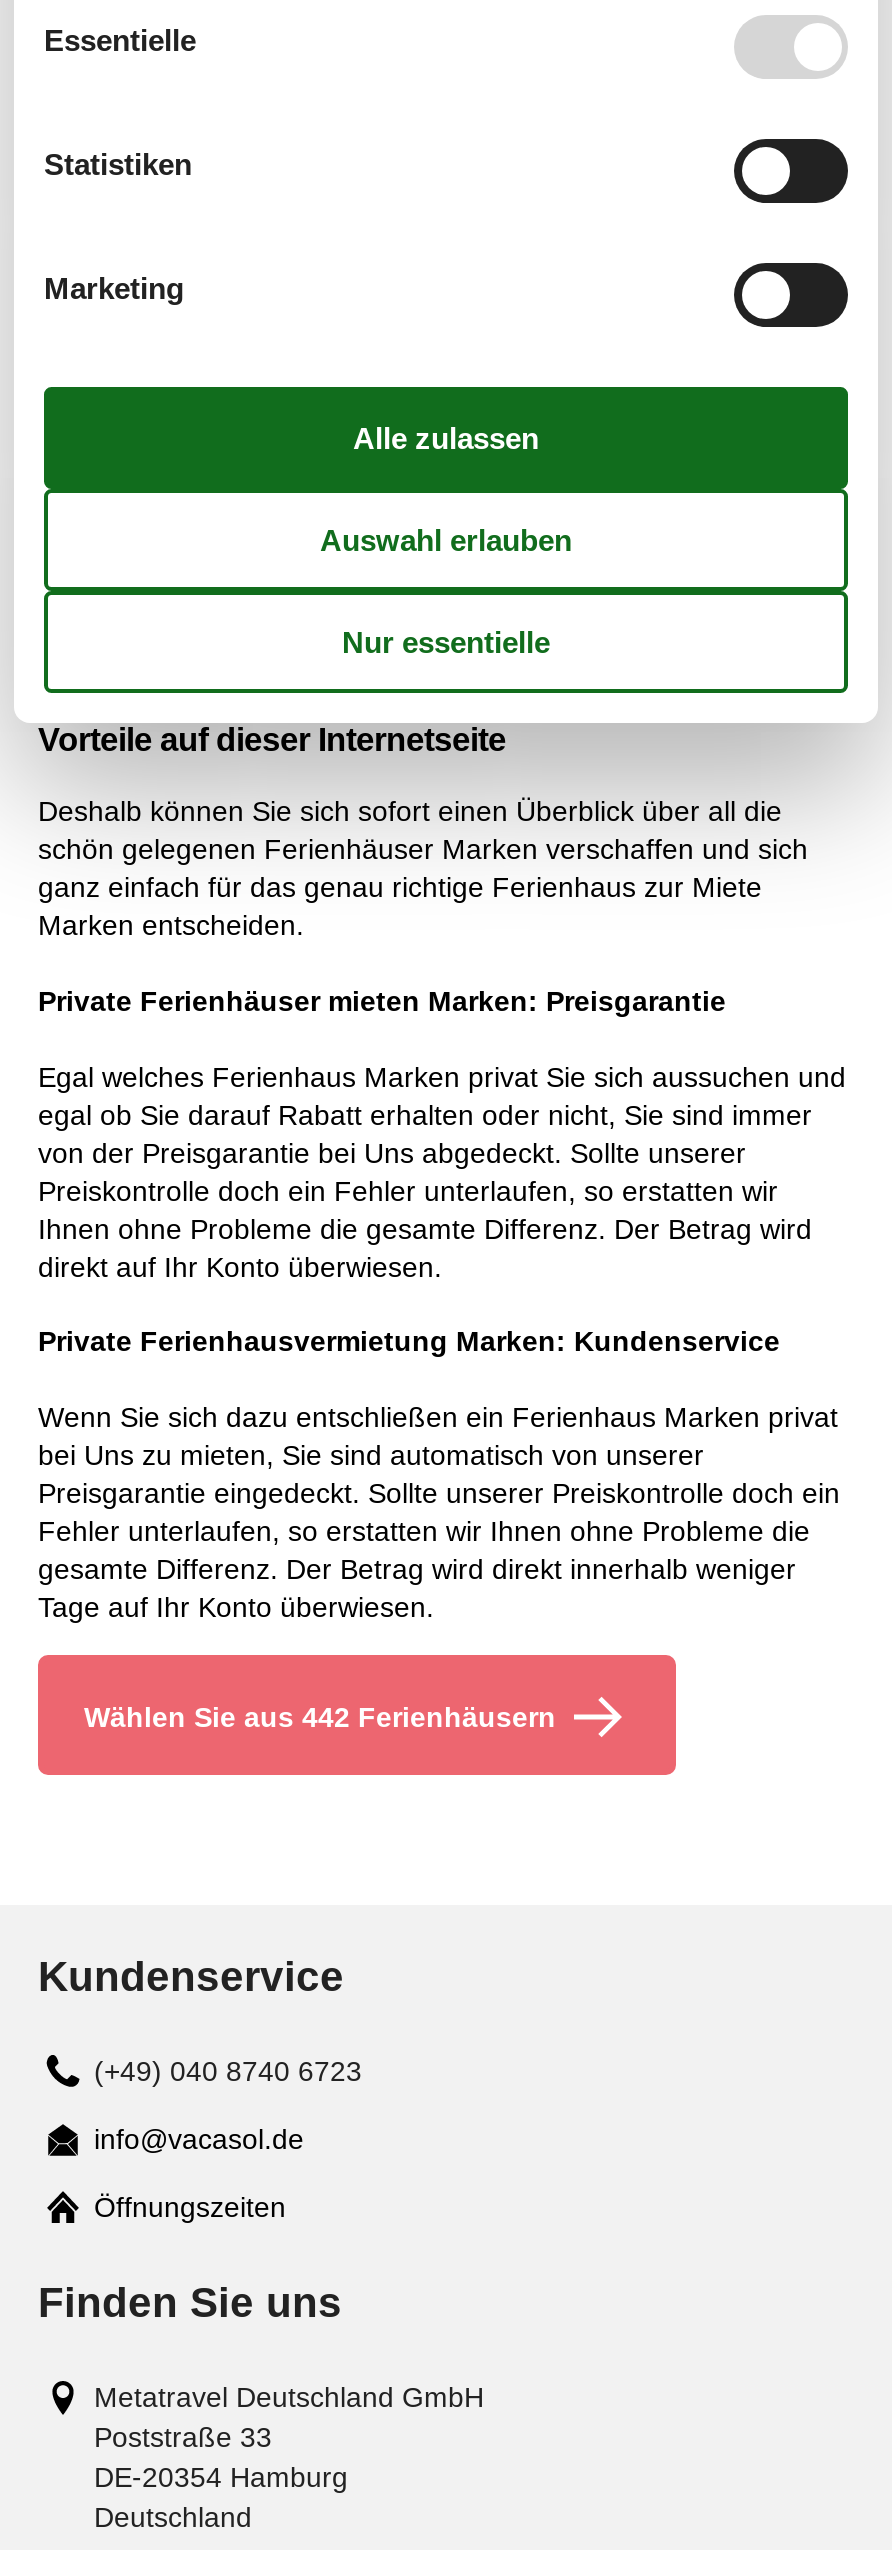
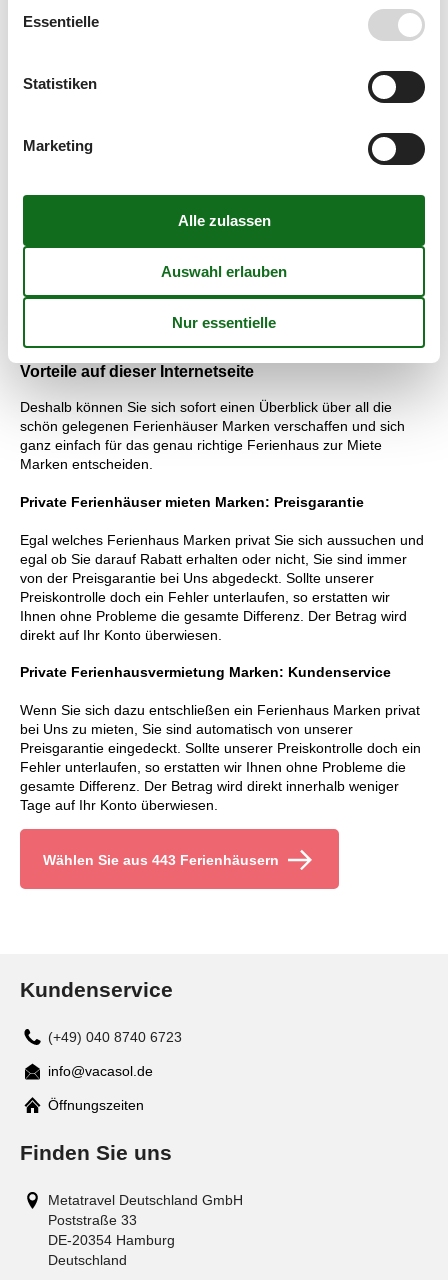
[84,1701,556,1733] Wählen Sie aus 442 Ferienhäusern -> [43,852,279,868] Wählen Sie aus 443 Ferienhäusern

